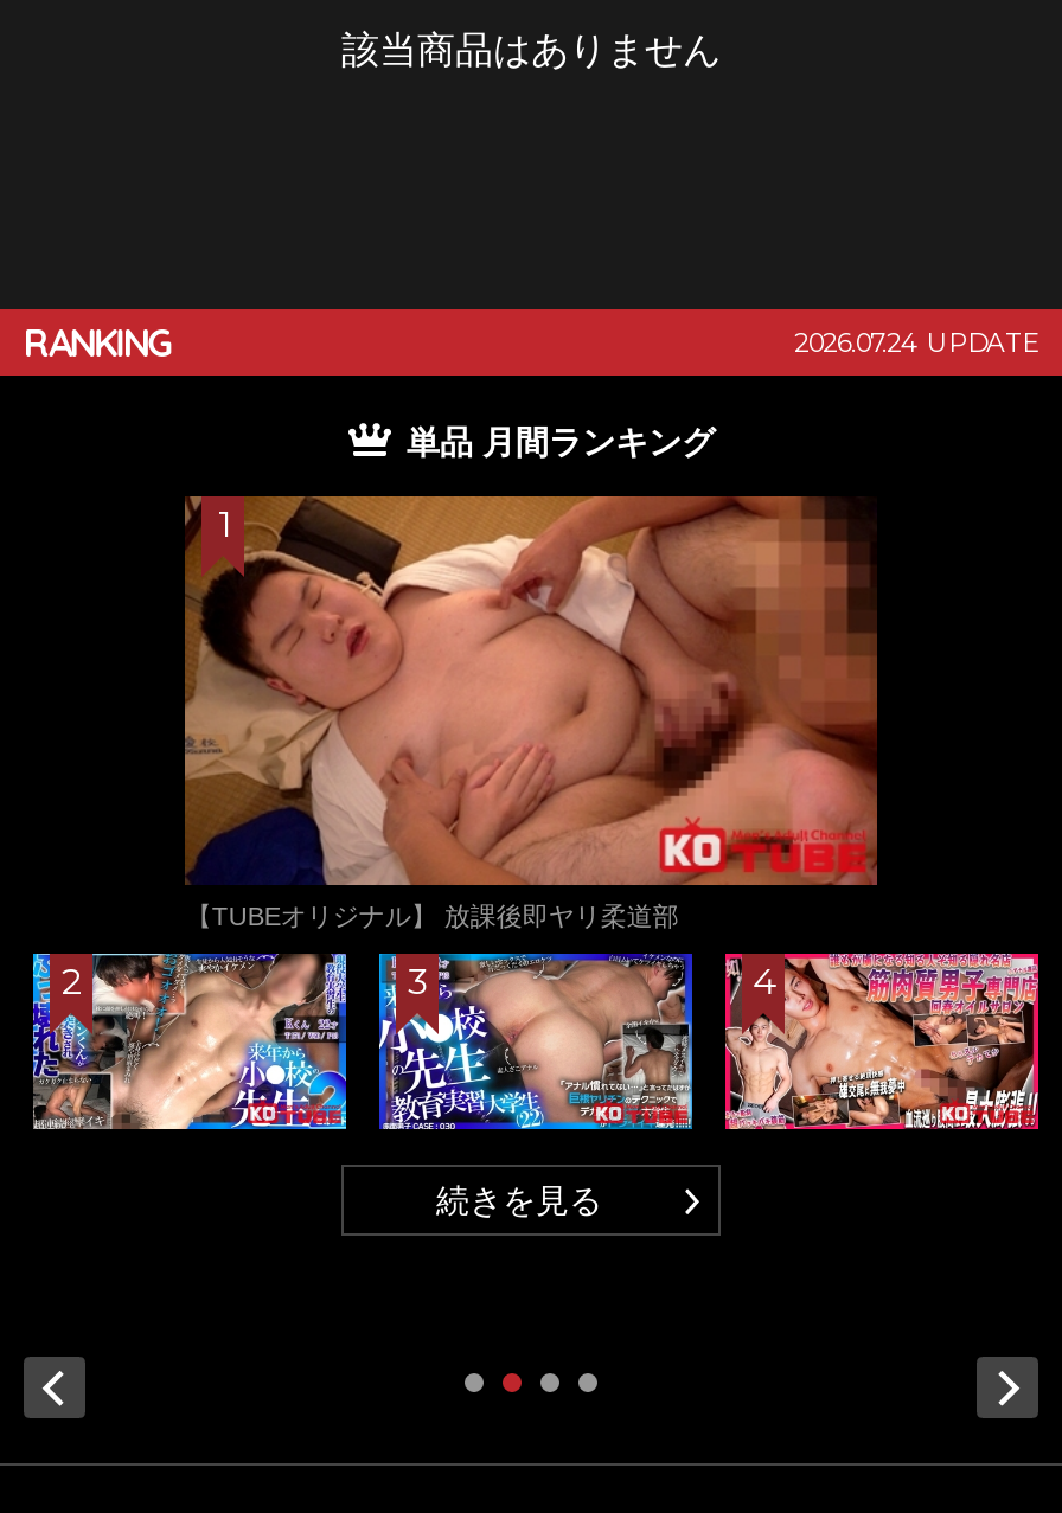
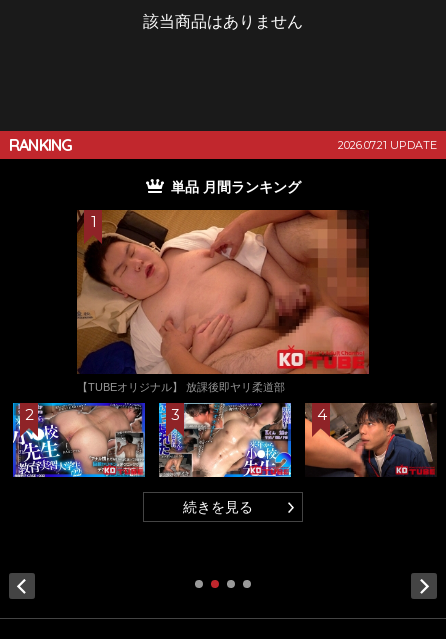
[794,326,1038,359] 2026.07.24 UPDATE -> [338,138,437,152] 2026.07.21 UPDATE
[31,951,348,1131] [image] -> [12,402,146,478] [image]
[377,951,695,1131] [image] -> [158,402,292,478] [image]
[723,951,1041,1131] [image] -> [304,403,437,477] [image]

